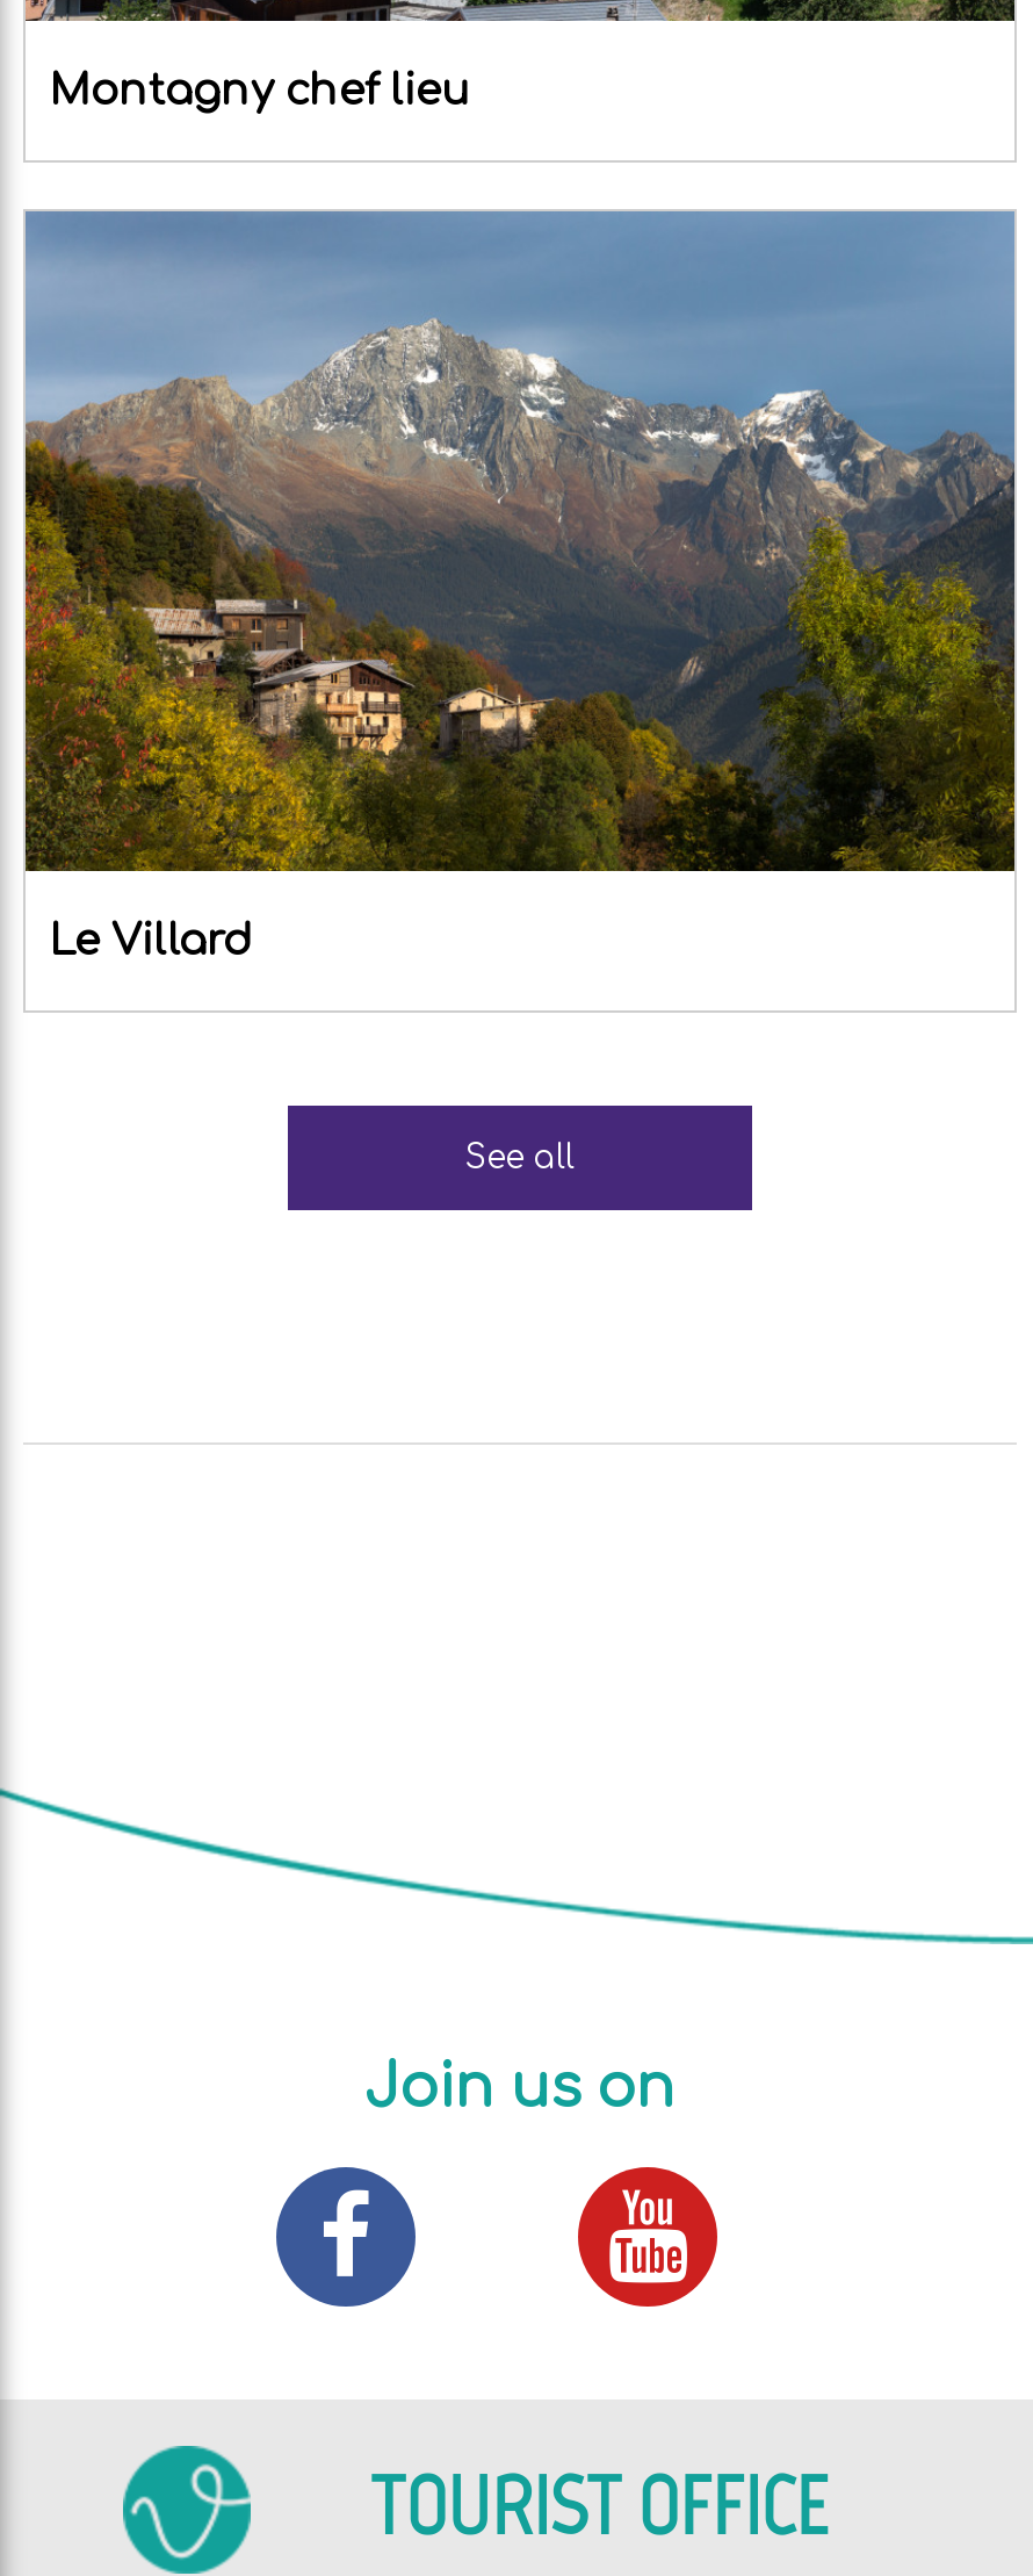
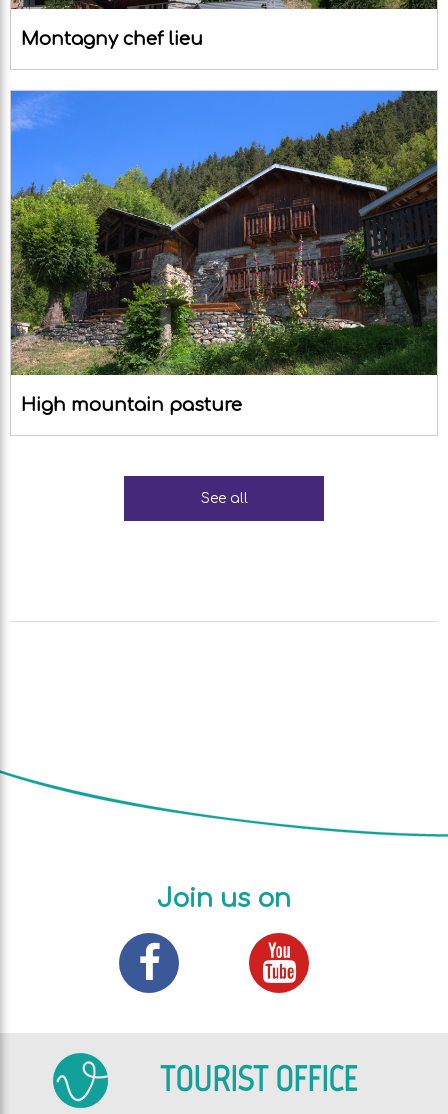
[23,209,1017,964] [image] | Le Villard -> [10,90,438,415] [image] | High mountain pasture

